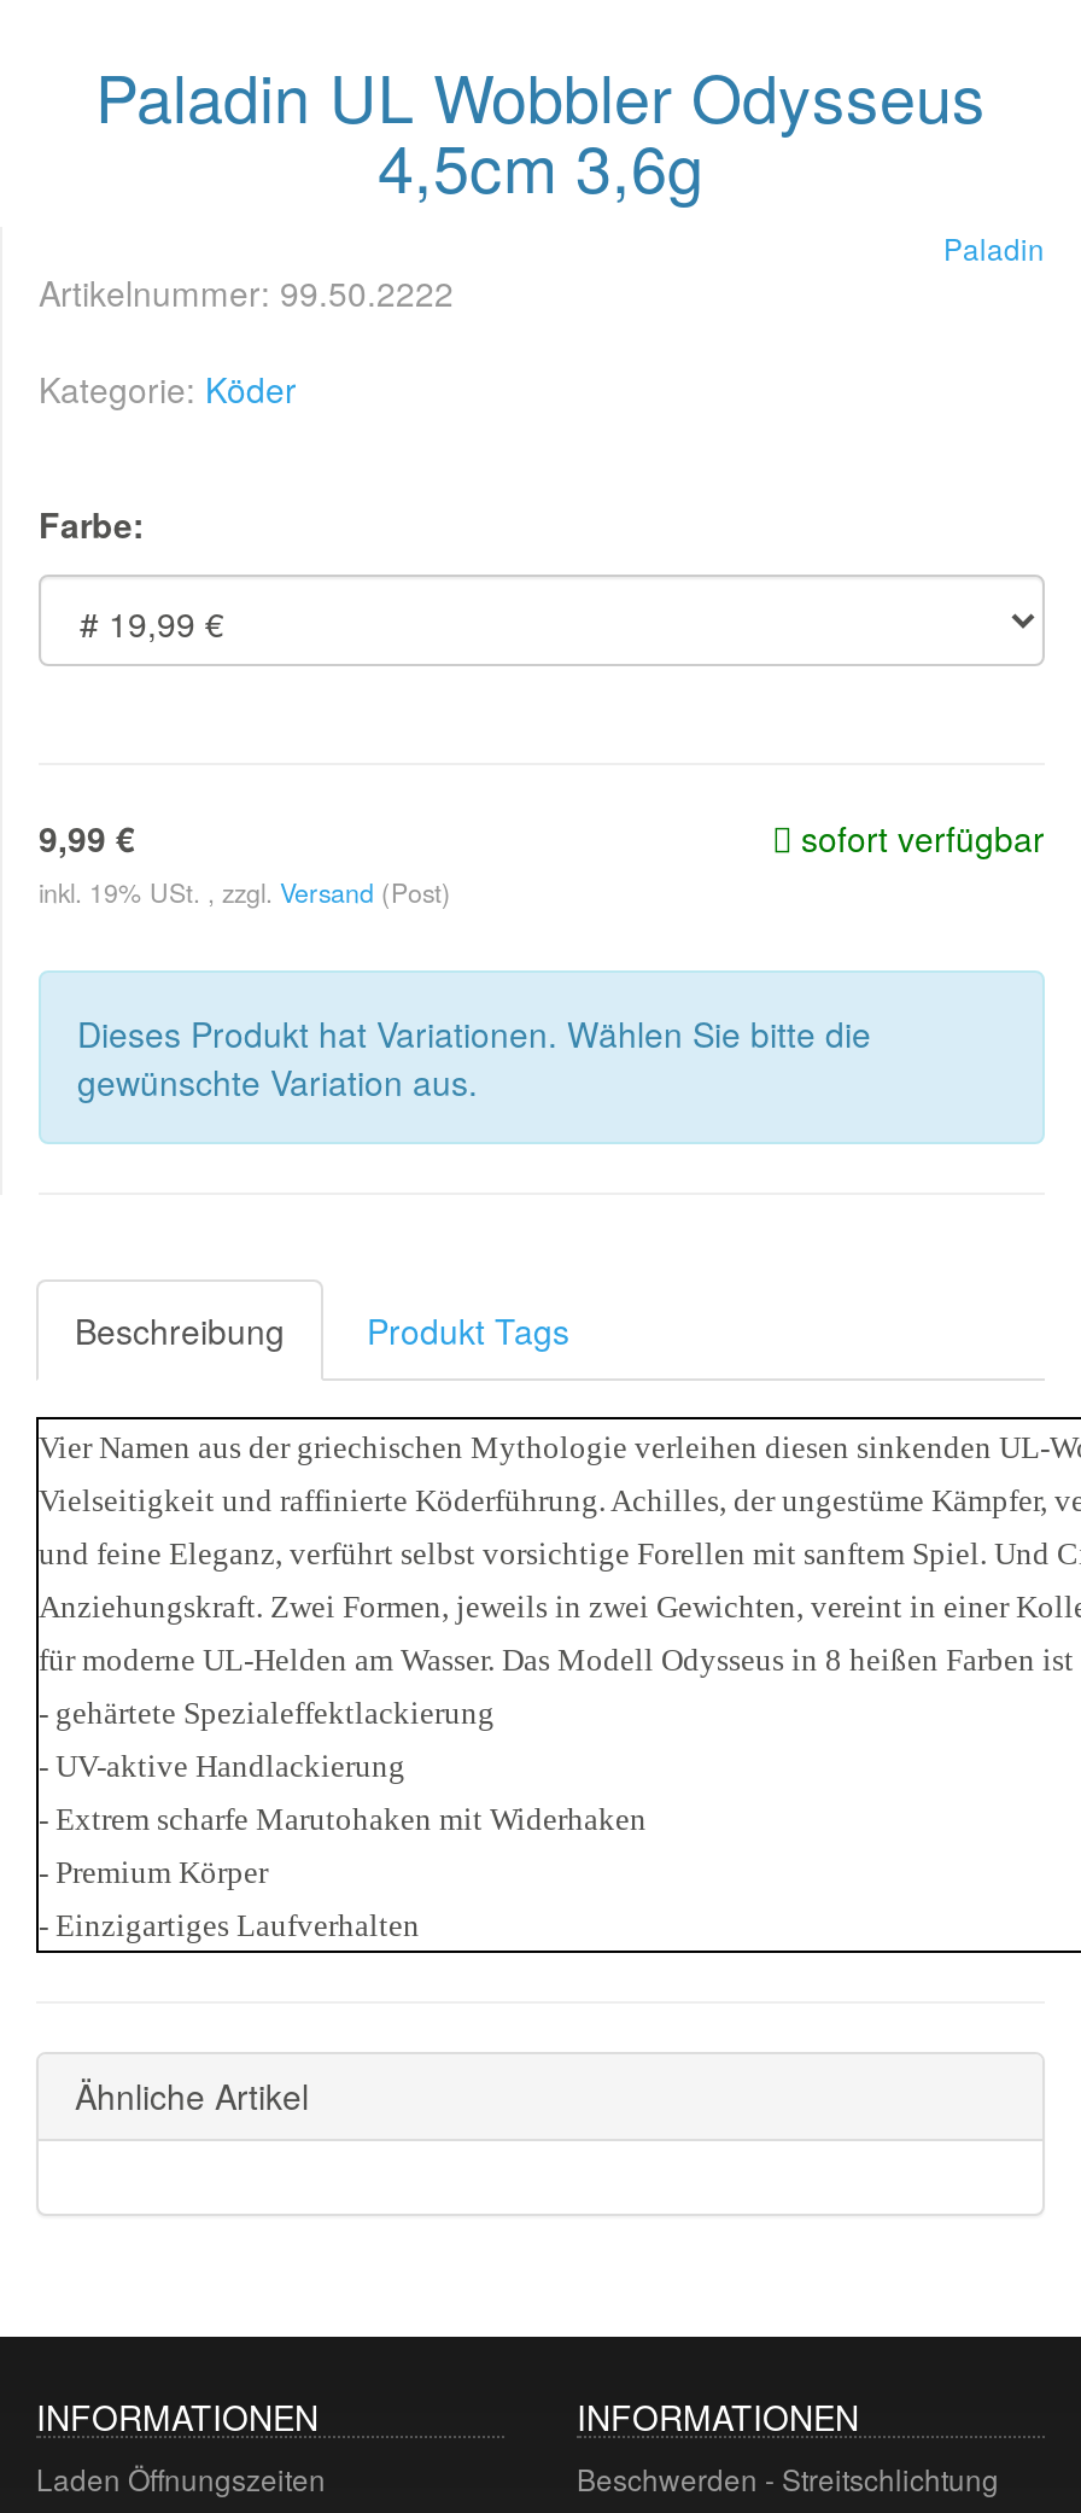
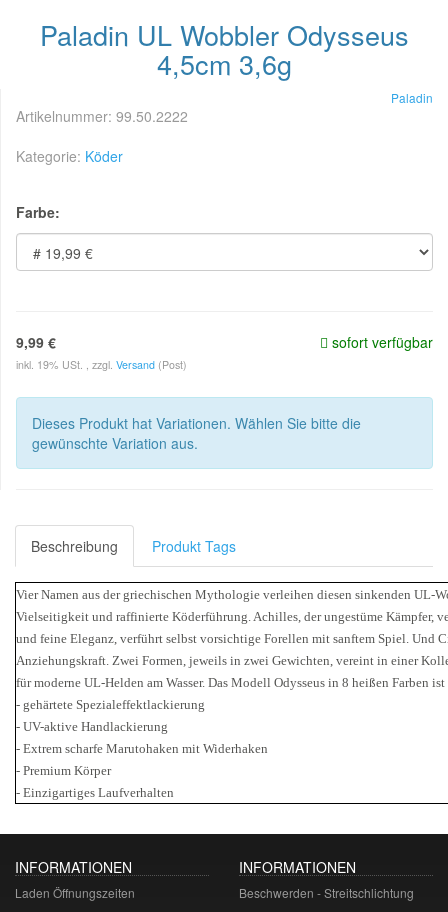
[75,2071,309,2120] Ähnliche Artikel -> none

